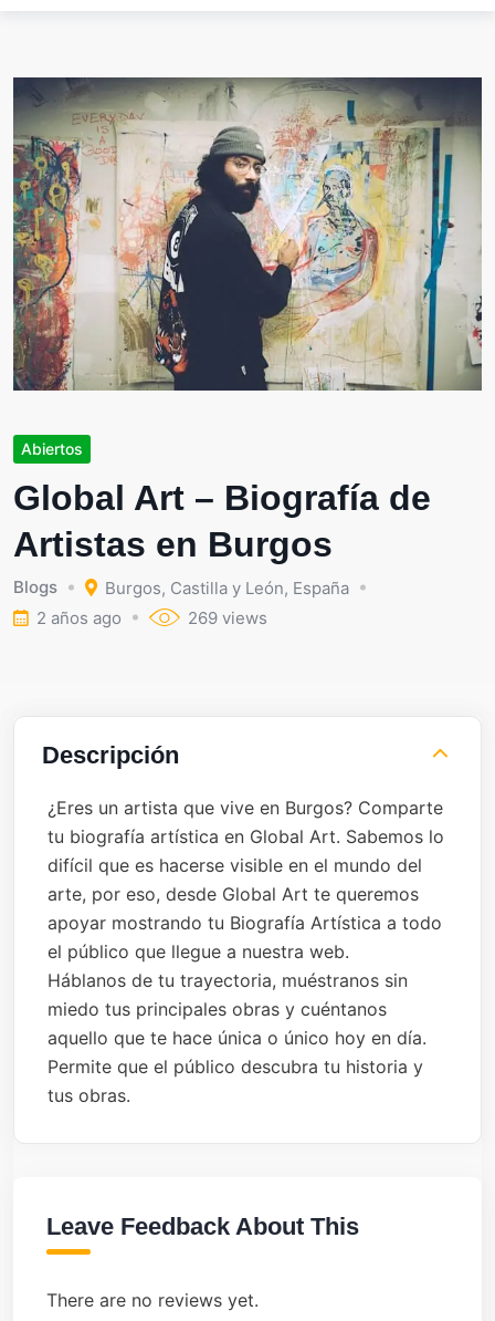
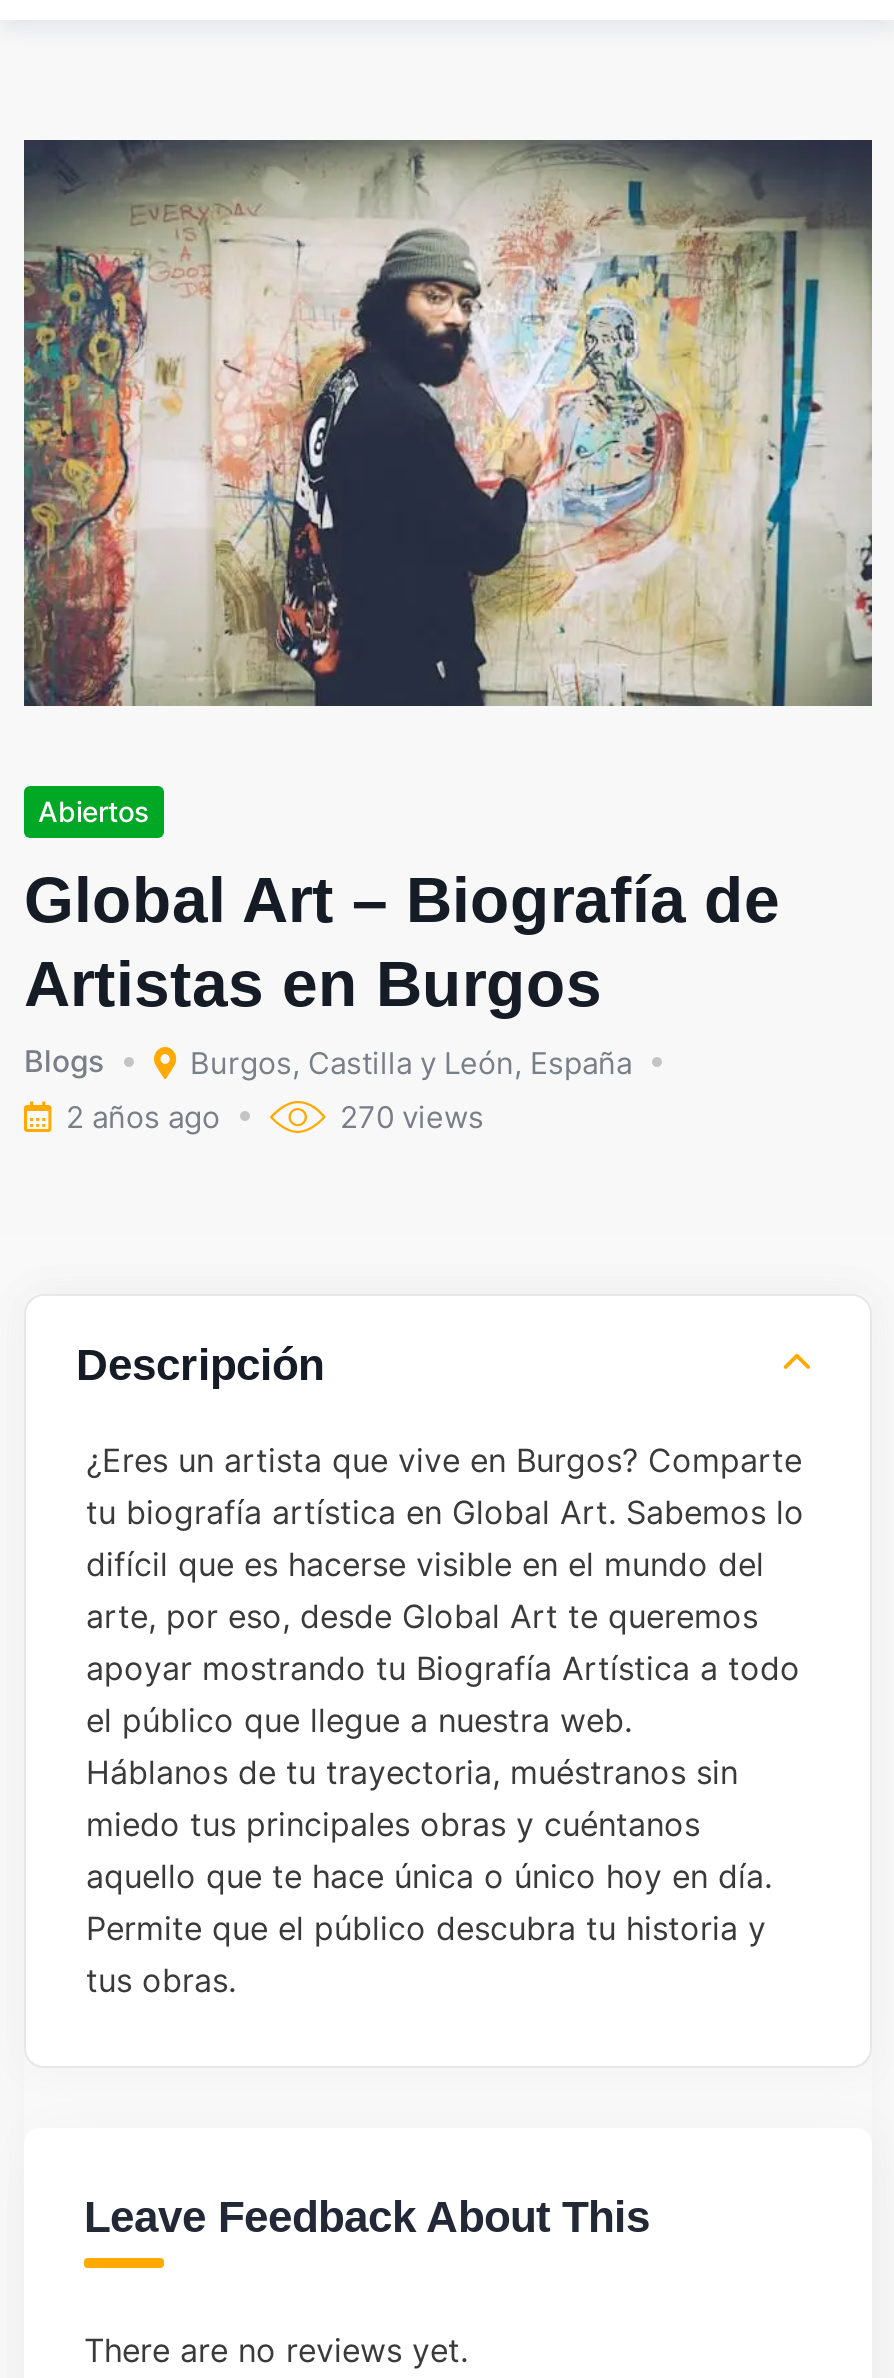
[188,607,267,628] 269 views -> [340,1098,484,1136] 270 views

